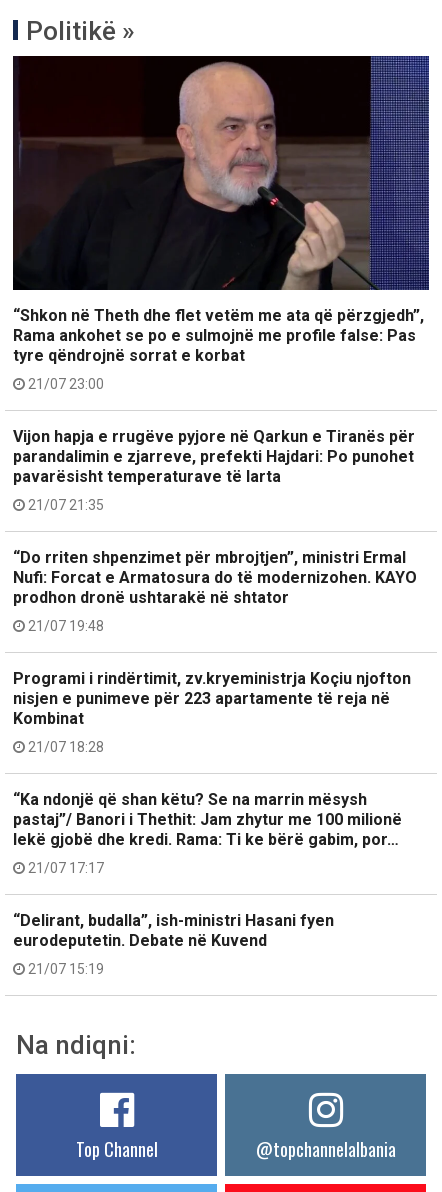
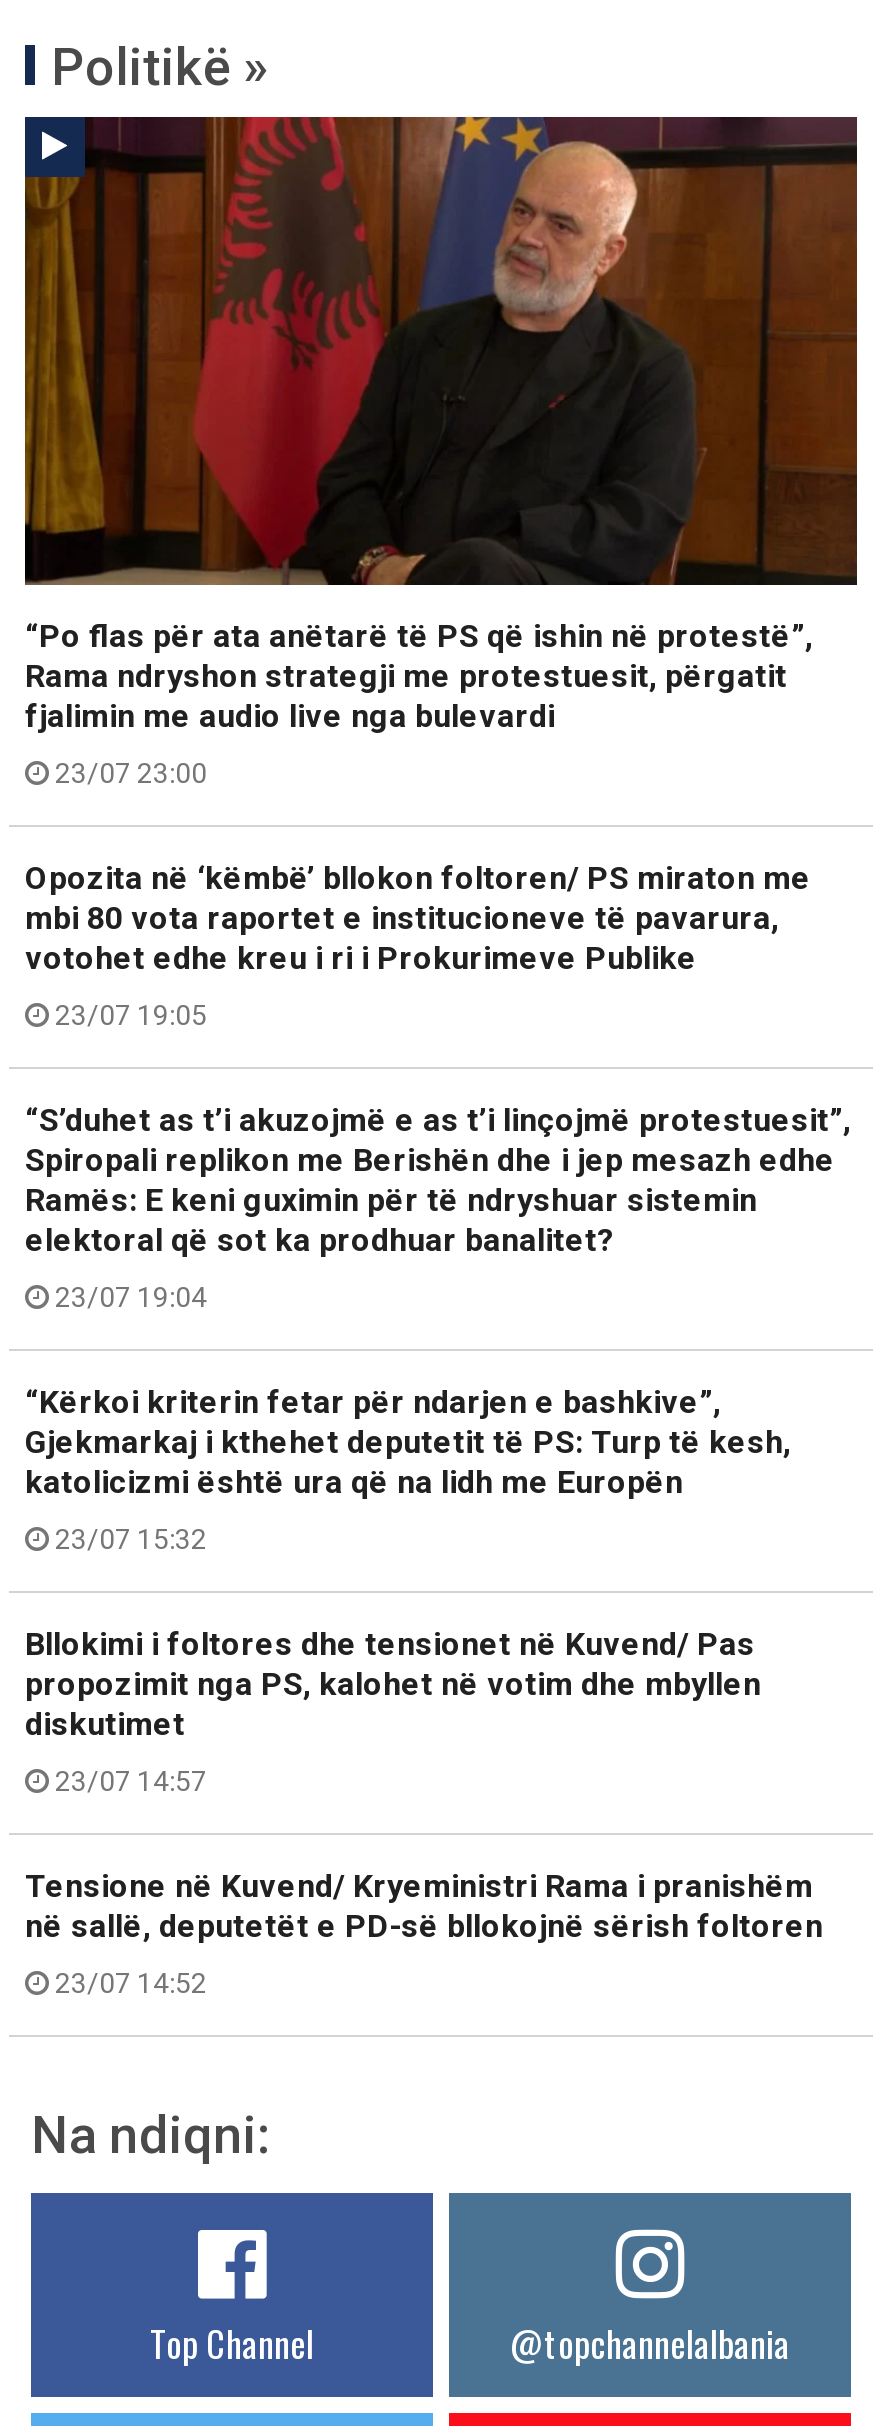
[13,55,430,365] [image] | “Shkon në Theth dhe flet vetëm me ata që përzgjedh”, | Rama ankohet se po e sulmojnë me profile false: Pas | tyre qëndrojnë sorrat e korbat -> [25,116,859,734] [image] | “Po flas për ata anëtarë të PS që ishin në protestë”, | Rama ndryshon strategji me protestuesit, përgatit | fjalimin me audio live nga bulevardi
[25,376,104,392] 21/07 23:00 -> [49,756,207,788] 23/07 23:00
[13,427,415,486] Vijon hapja e rrugëve pyjore në Qarkun e Tiranës për | parandalimin e zjarreve, prefekti Hajdari: Po punohet | pavarësisht temperaturave të larta -> [25,858,811,976] Opozita në ‘këmbë’ bllokon foltoren/ PS miraton me | mbi 80 vota raportet e institucioneve të pavarura, | votohet edhe kreu i ri i Prokurimeve Publike
[25,497,104,513] 21/07 21:35 -> [49,998,207,1030] 23/07 19:05
[13,548,417,607] “Do rriten shpenzimet për mbrojtjen”, ministri Ermal | Nufi: Forcat e Armatosura do të modernizohen. KAYO | prodhon dronë ushtarakë në shtator -> [25,1100,851,1258] “S’duhet as t’i akuzojmë e as t’i linçojmë protestuesit”, | Spiropali replikon me Berishën dhe i jep mesazh edhe | Ramës: E keni guximin për të ndryshuar sistemin | elektoral që sot ka prodhuar banalitet?
[25,618,104,634] 21/07 19:48 -> [49,1280,207,1312] 23/07 19:04
[13,669,411,728] Programi i rindërtimit, zv.kryeministrja Koçiu njofton | nisjen e punimeve për 223 apartamente të reja në | Kombinat -> [25,1382,791,1500] “Kërkoi kriterin fetar për ndarjen e bashkive”, | Gjekmarkaj i kthehet deputetit të PS: Turp të kesh, | katolicizmi është ura që na lidh me Europën
[25,739,104,755] 21/07 18:28 -> [49,1522,207,1554] 23/07 15:32
[13,790,402,849] “Ka ndonjë që shan këtu? Se na marrin mësysh | pastaj”/ Banori i Thethit: Jam zhytur me 100 milionë | lekë gjobë dhe kredi. Rama: Ti ke bërë gabim, por… -> [25,1624,761,1742] Bllokimi i foltores dhe tensionet në Kuvend/ Pas | propozimit nga PS, kalohet në votim dhe mbyllen | diskutimet
[25,860,104,876] 21/07 17:17 -> [49,1764,207,1796] 23/07 14:57
[13,911,334,950] “Delirant, budalla”, ish-ministri Hasani fyen | eurodeputetin. Debate në Kuvend -> [25,1866,823,1944] Tensione në Kuvend/ Kryeministri Rama i pranishëm | në sallë, deputetët e PD-së bllokojnë sërish foltoren
[25,961,104,977] 21/07 15:19 -> [49,1966,207,1998] 23/07 14:52

